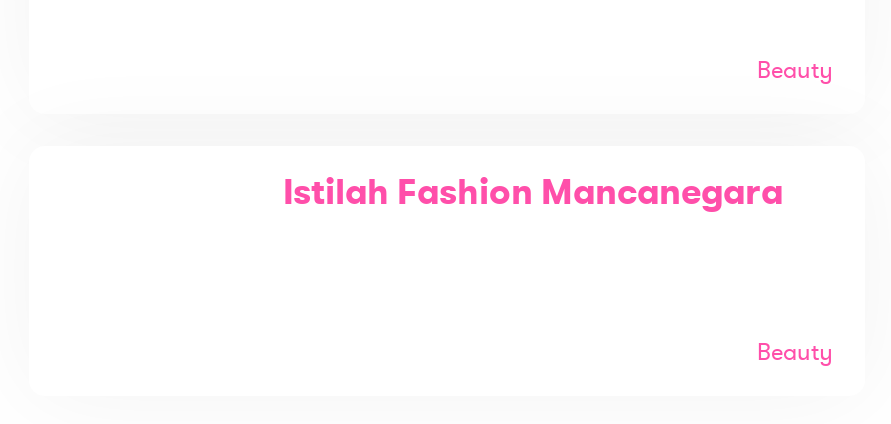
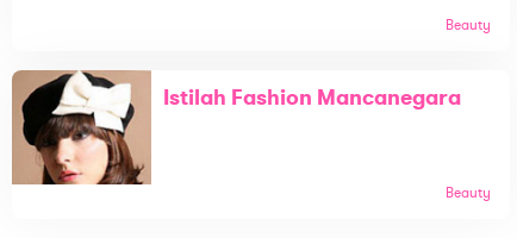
none -> [11,69,152,186] [image]

